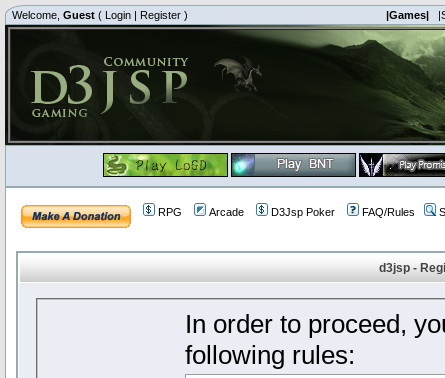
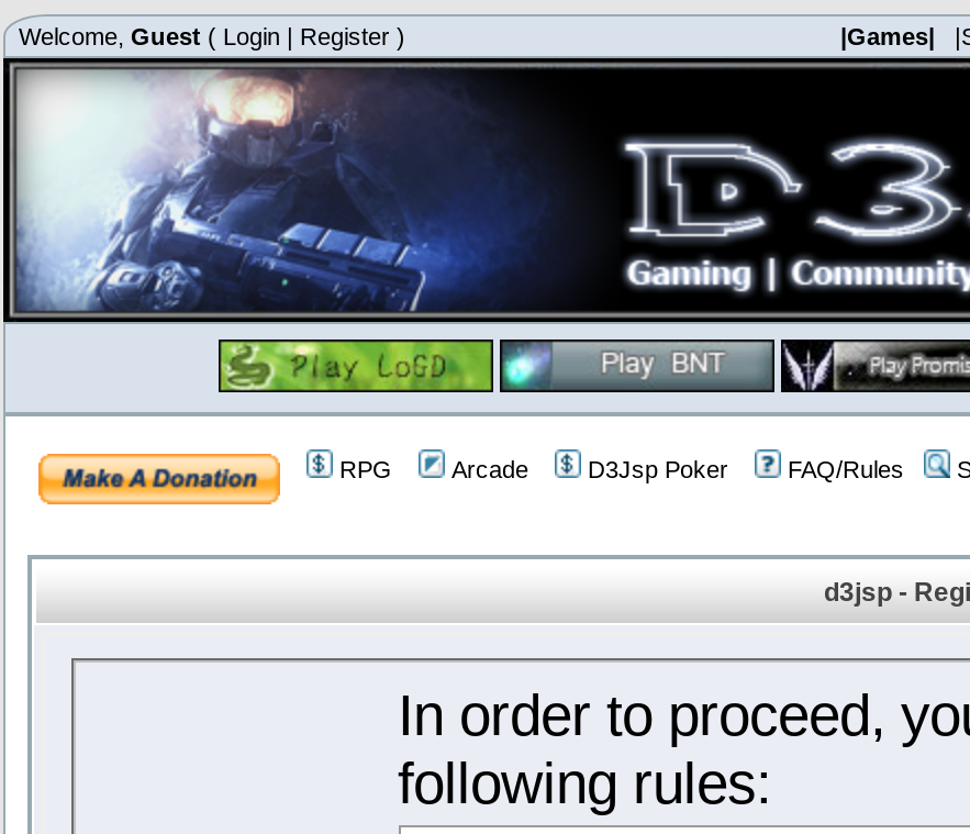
[10,24,442,141] [image] -> [16,56,963,311] [image]

